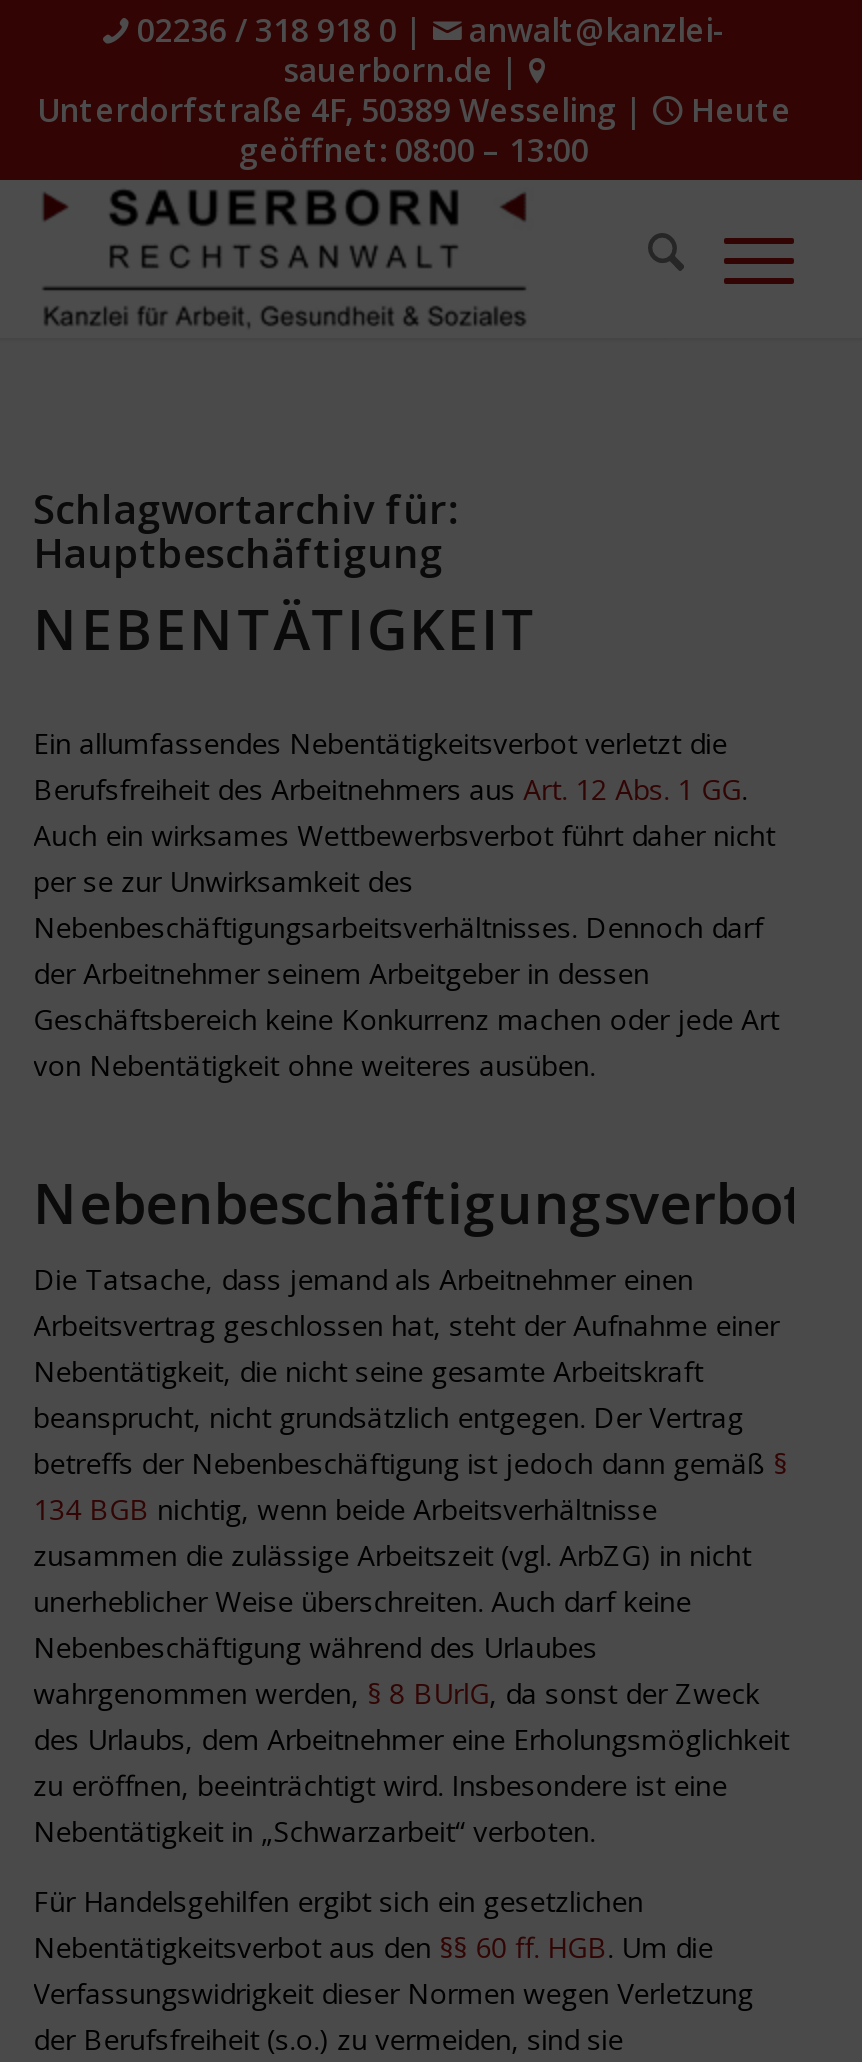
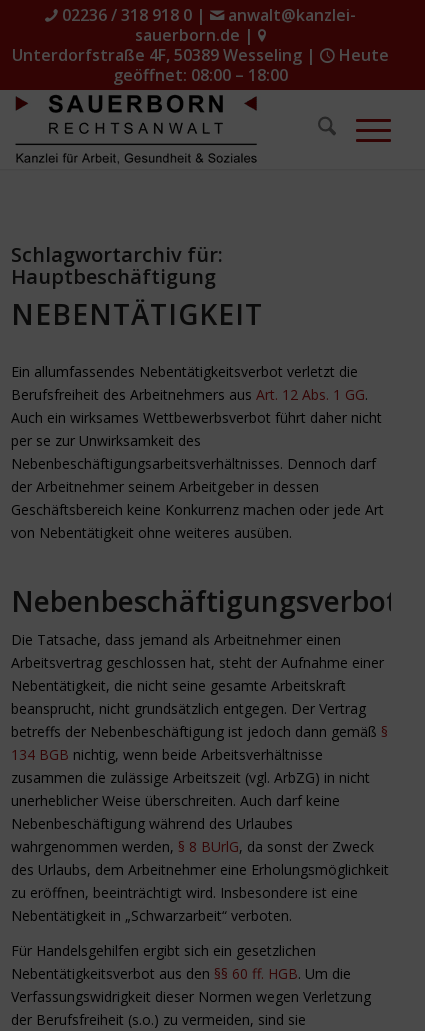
[239,128,589,172] geöffnet: 08:00 – 13:00 -> [113,64,288,86] geöffnet: 08:00 – 18:00

